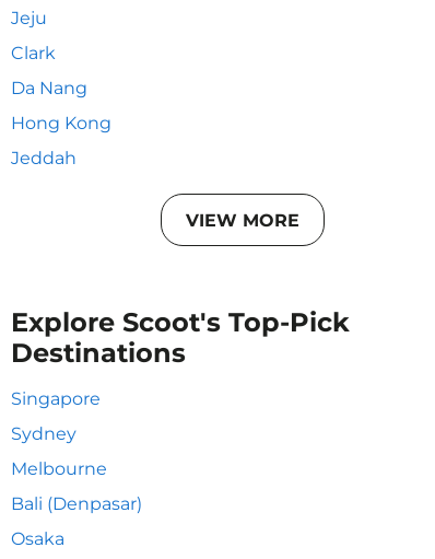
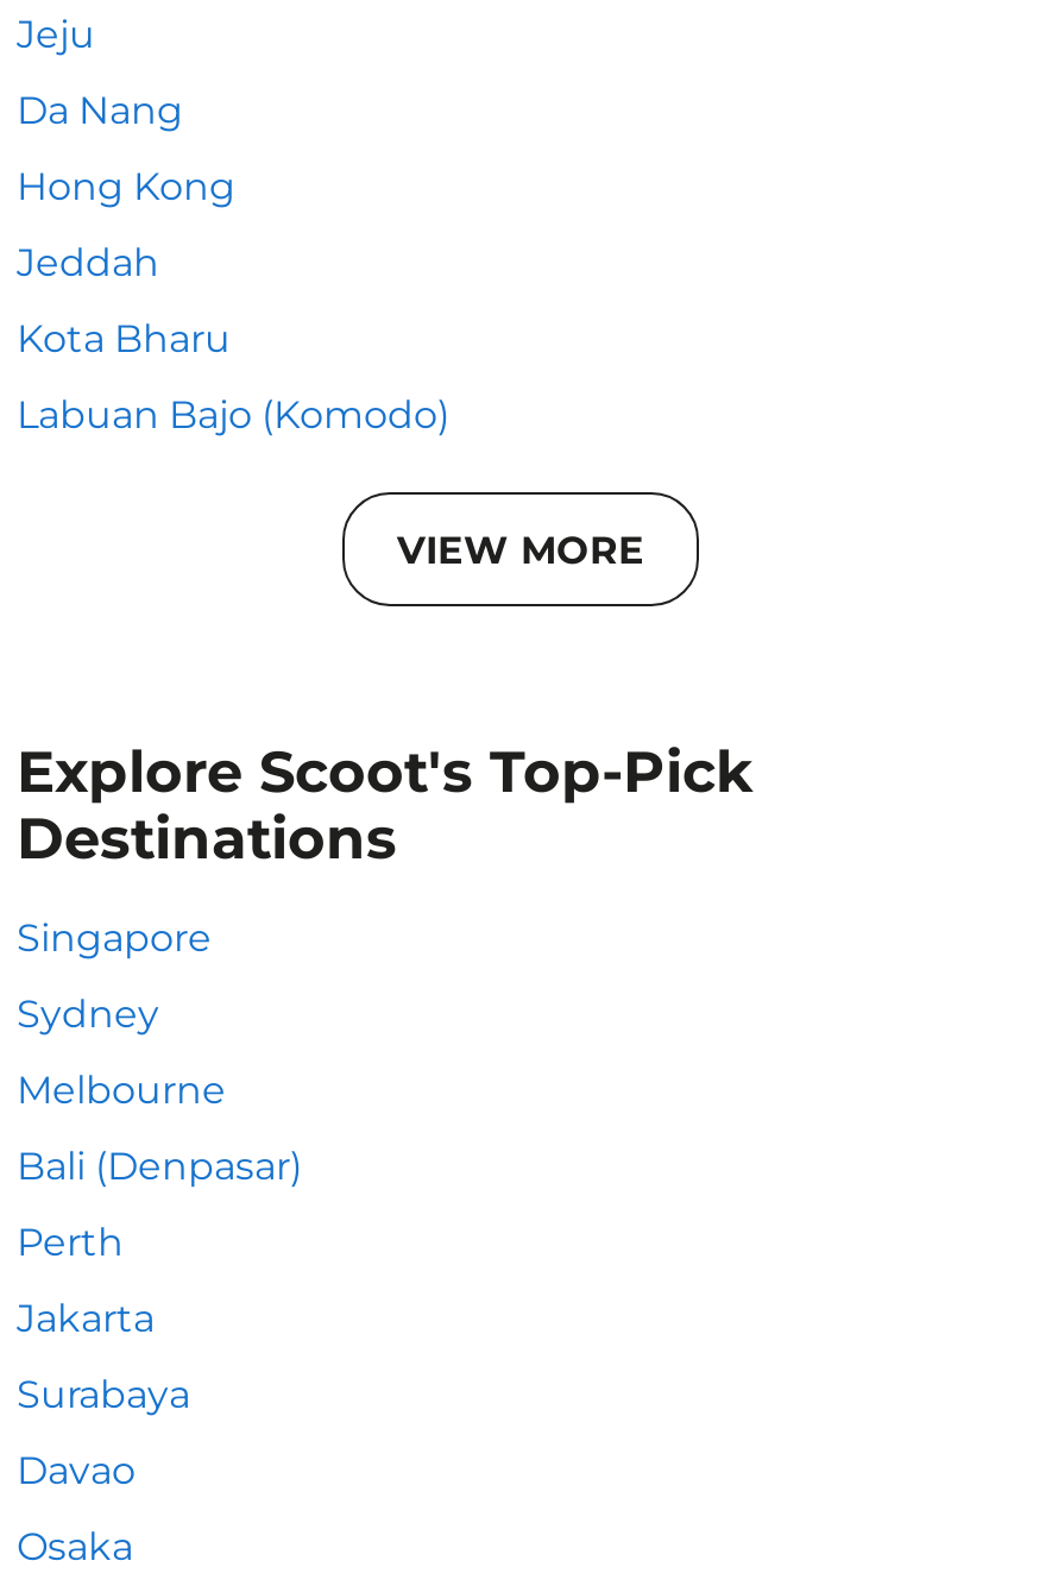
[11,43,56,63] Clark -> none
moved [11,78,111,168] -> [17,88,235,285]: Da Nang | Hong Kong | Jeddah
none -> [17,316,449,438] Kota Bharu | Labuan Bajo (Komodo)
none -> [17,1220,190,1493] Perth | Jakarta | Surabaya | Davao

